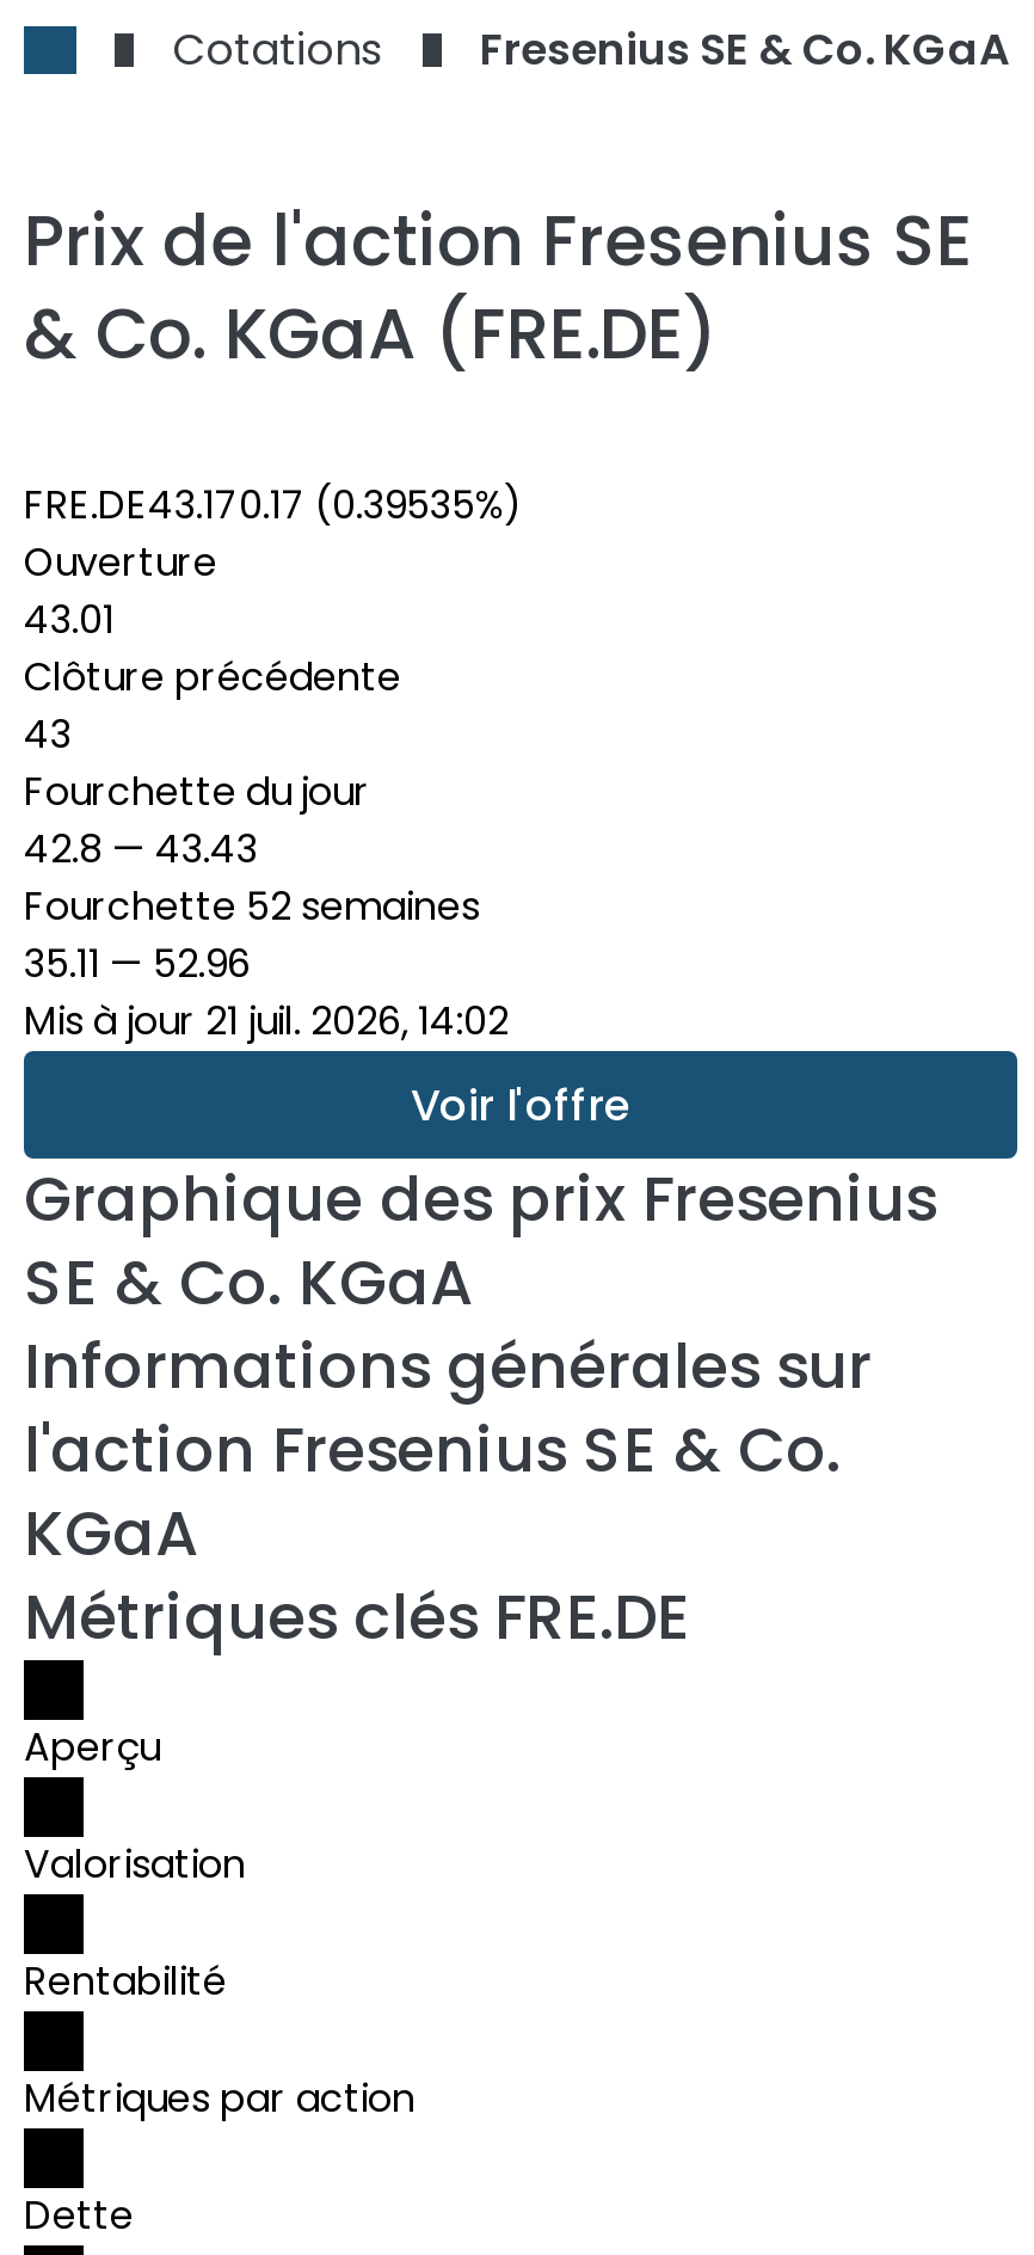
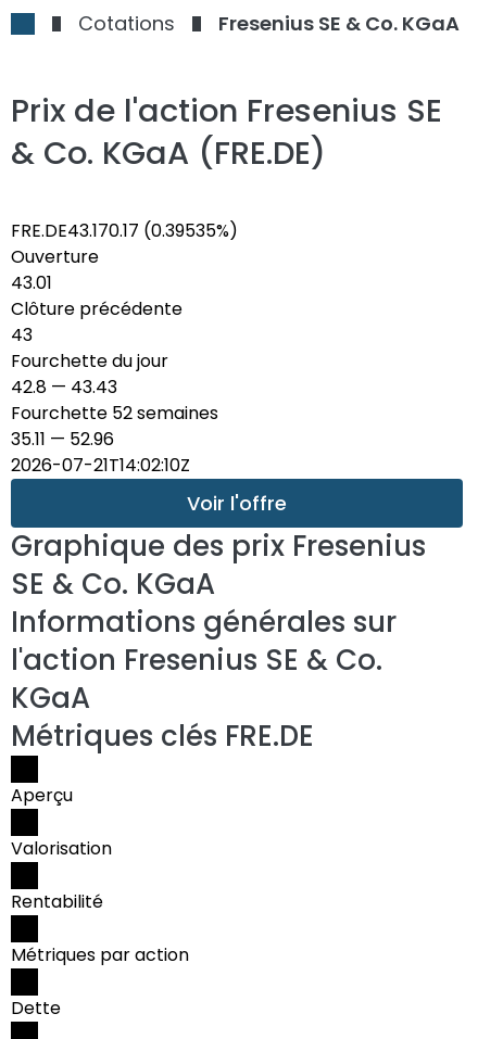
[24,994,509,1049] Mis à jour 21 juil. 2026, 14:02 -> [11,453,190,478] 2026-07-21T14:02:10Z

